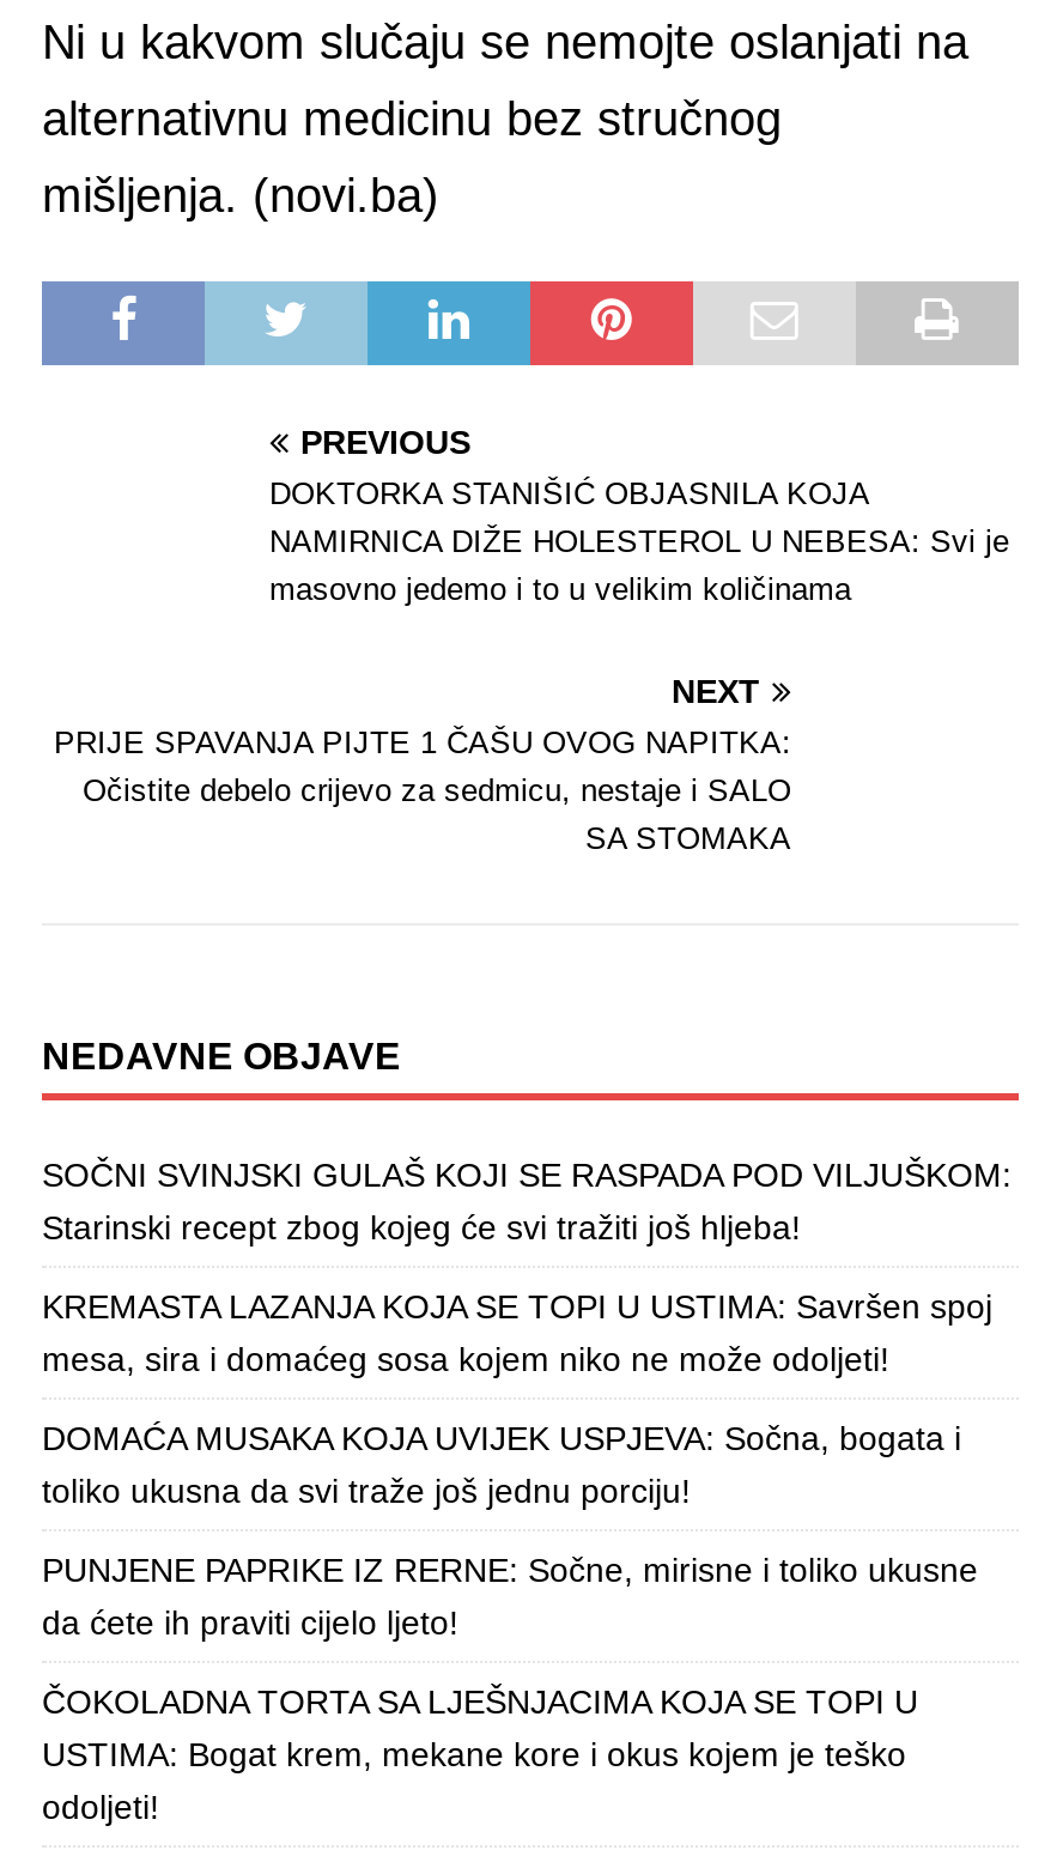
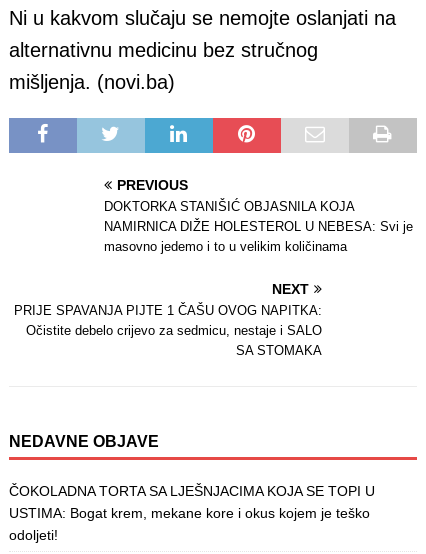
[42,1156,1012,1642] SOČNI SVINJSKI GULAŠ KOJI SE RASPADA POD VILJUŠKOM: | Starinski recept zbog kojeg će svi tražiti još hljeba! | KREMASTA LAZANJA KOJA SE TOPI U USTIMA: Savršen spoj | mesa, sira i domaćeg sosa kojem niko ne može odoljeti! | DOMAĆA MUSAKA KOJA UVIJEK USPJEVA: Sočna, bogata i | toliko ukusna da svi traže još jednu porciju! | PUNJENE PAPRIKE IZ RERNE: Sočne, mirisne i toliko ukusne | da ćete ih praviti cijelo ljeto! -> none

